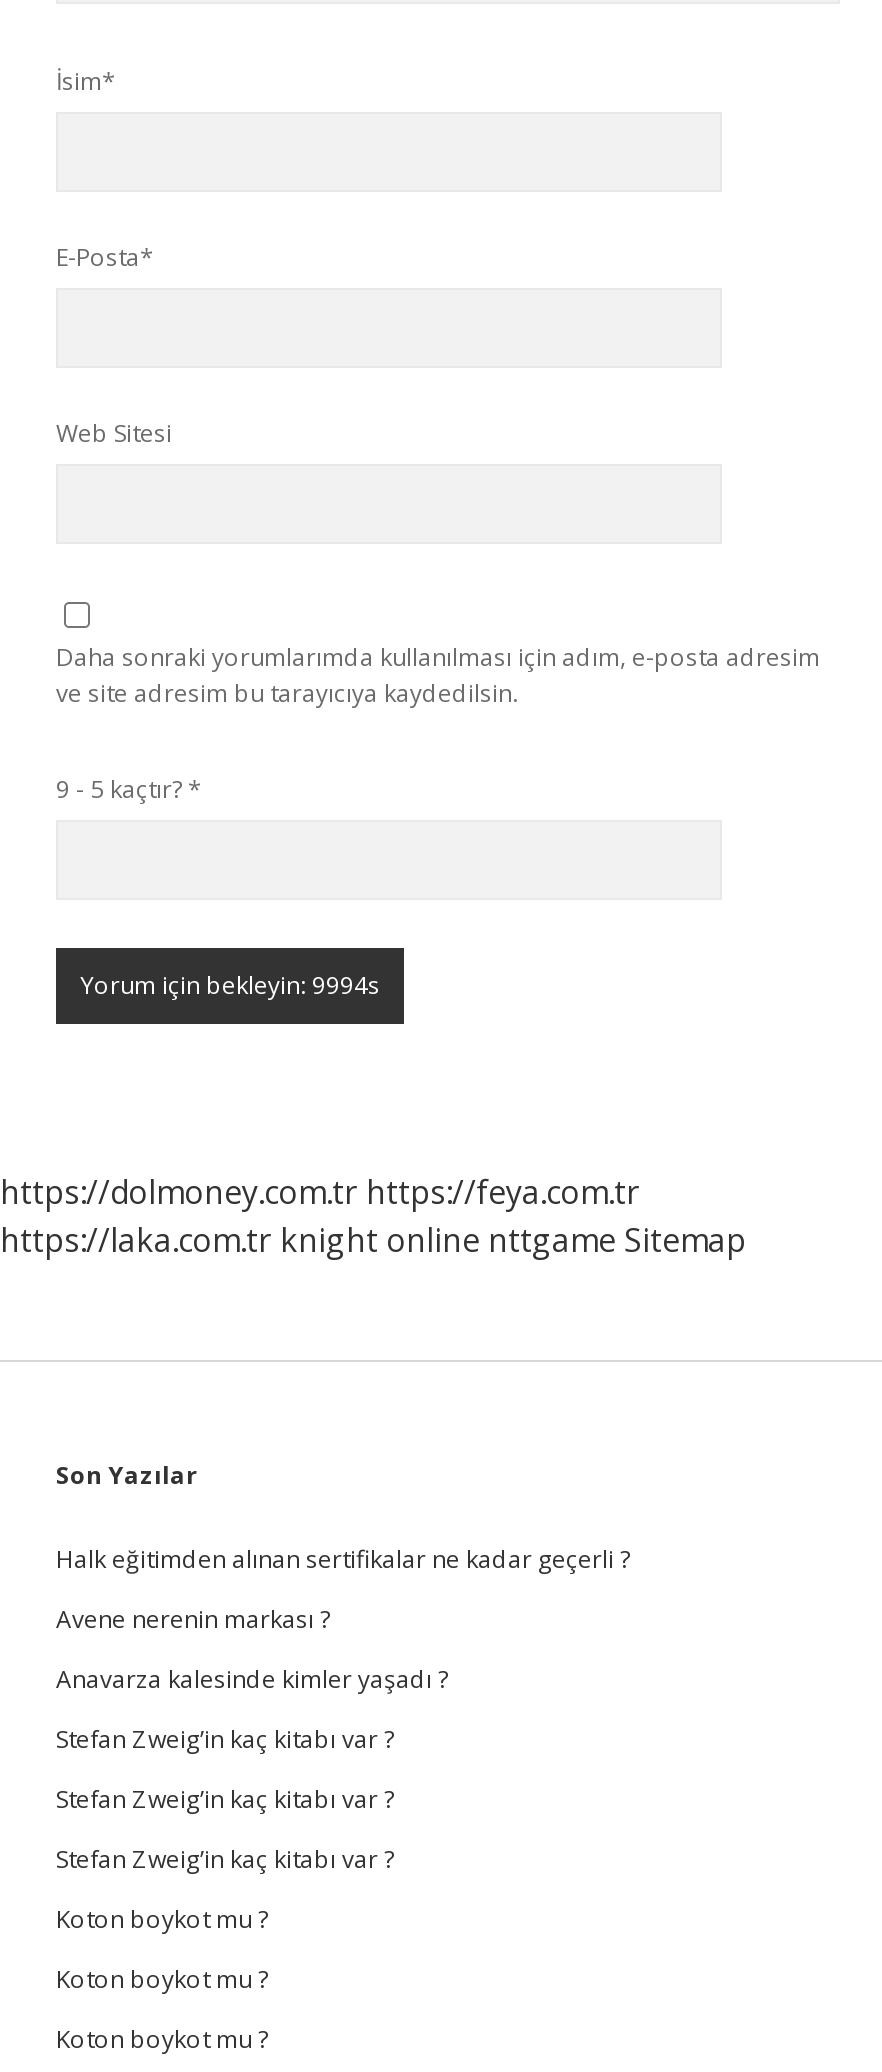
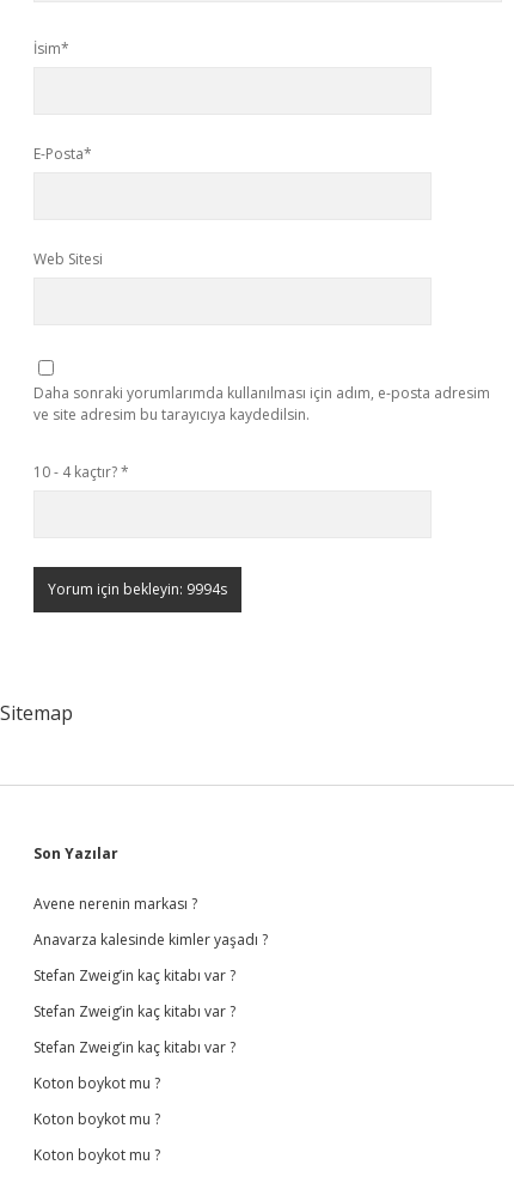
[56,772,202,806] 9 - 5 kaçtır? * -> [33,462,129,482] 10 - 4 kaçtır? *
[0,1170,746,1262] https://dolmoney.com.tr https://feya.com.tr | https://laka.com.tr knight online nttgame Sitemap -> [0,700,73,726] Sitemap
[56,1542,630,1576] Halk eğitimden alınan sertifikalar ne kadar geçerli ? -> none

